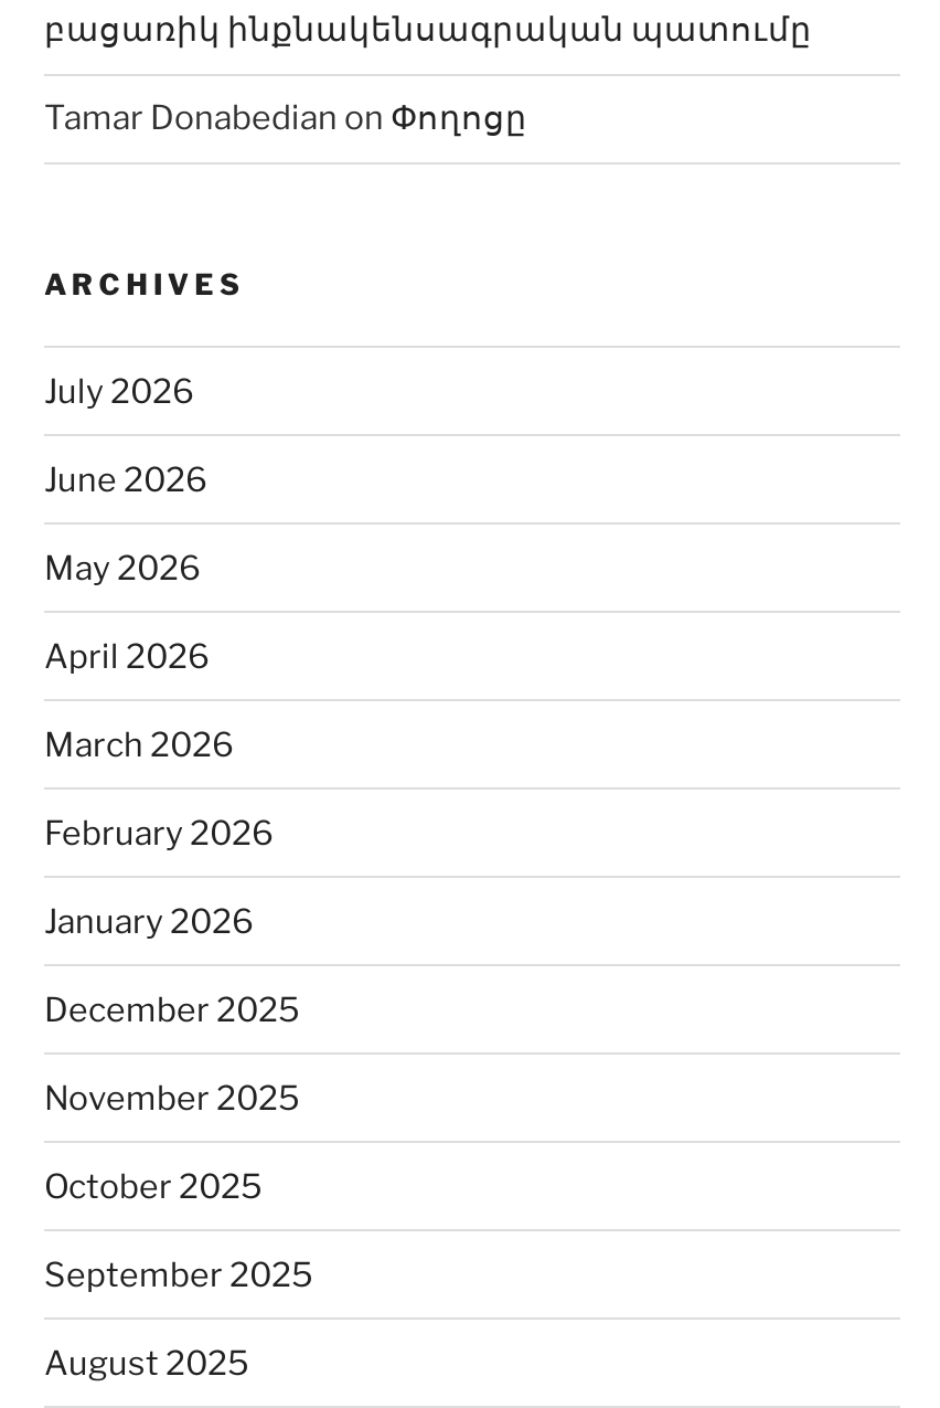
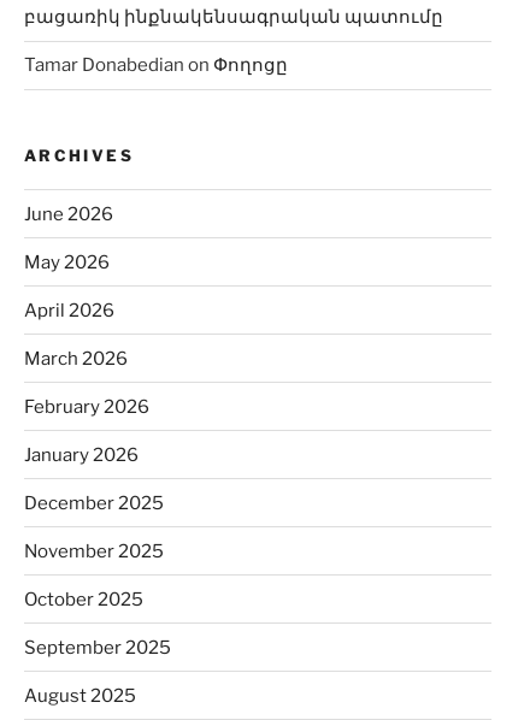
[44,371,194,411] July 2026 -> none

